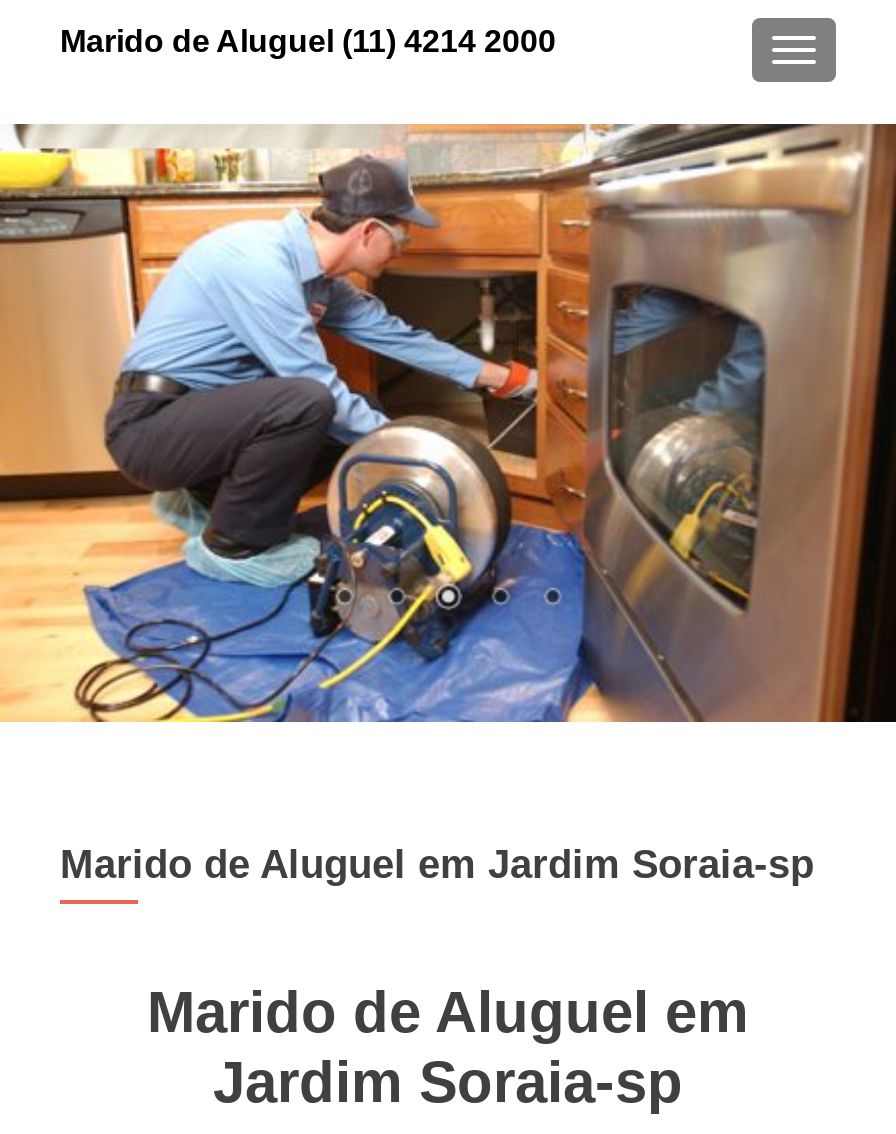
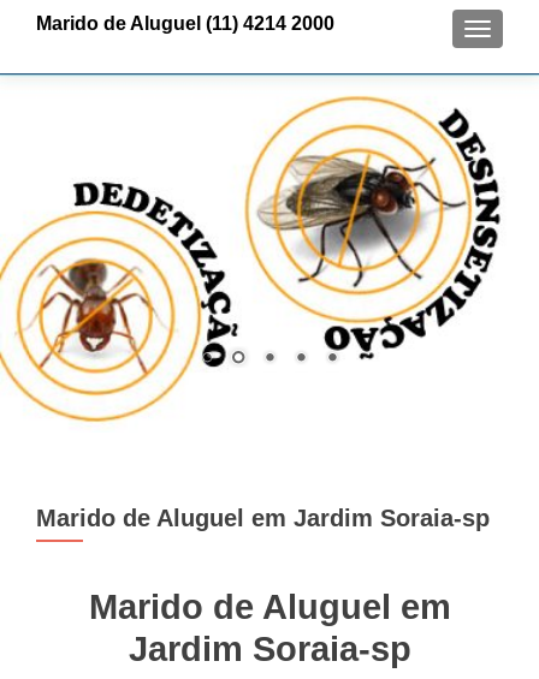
[6,122,890,724] [image] -> [4,72,535,433] [image]

